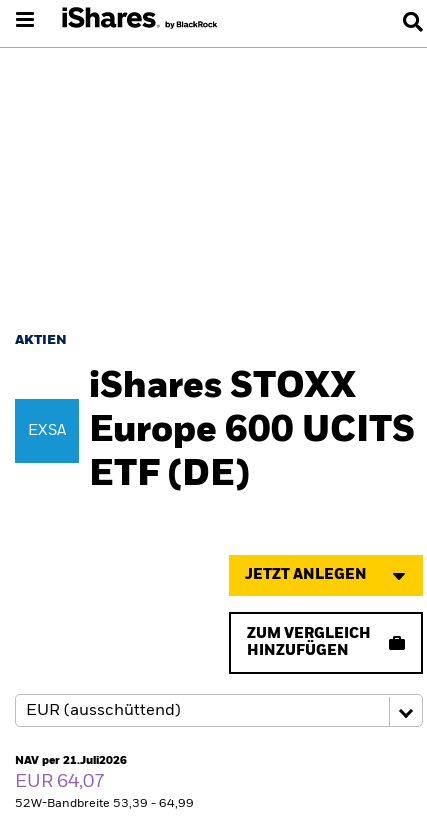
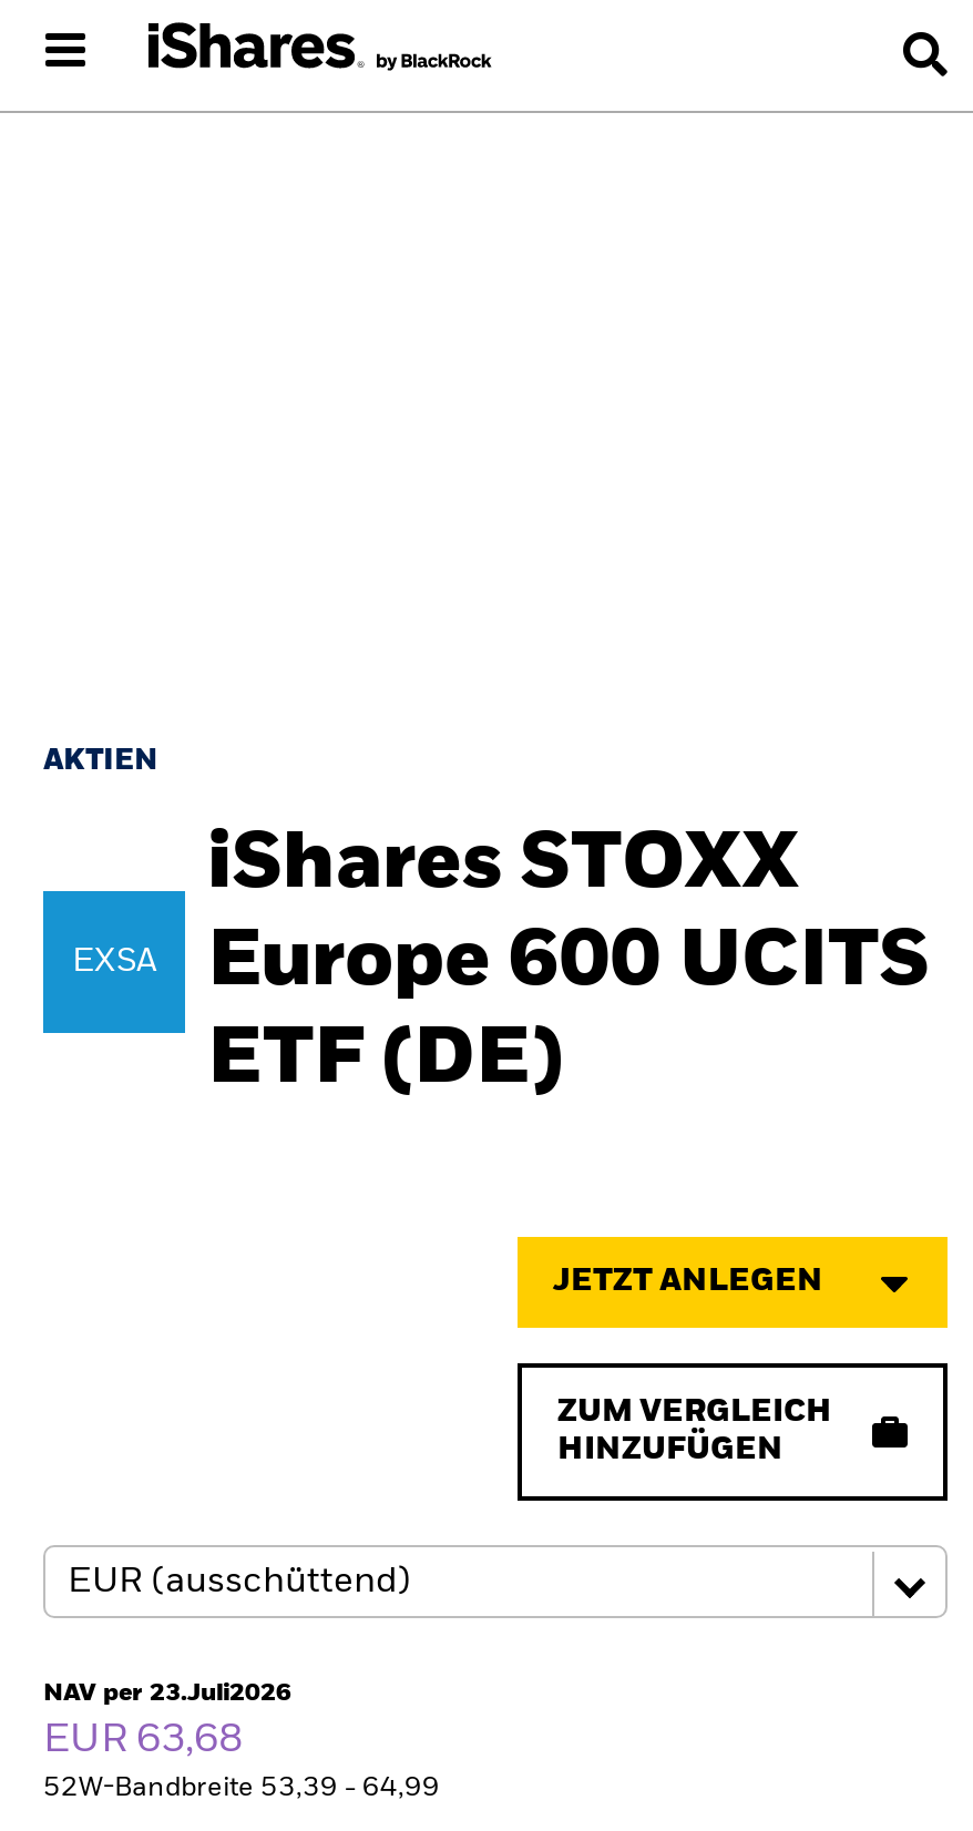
[15,755,127,766] NAV per 21.Juli2026 -> [43,1680,291,1705] NAV per 23.Juli2026
[15,773,109,791] EUR 64,07 -> [43,1720,252,1760] EUR 63,68

